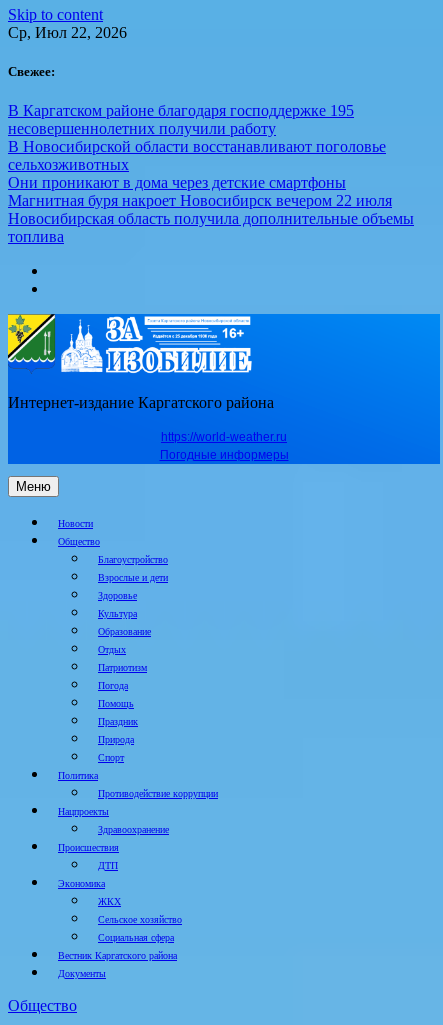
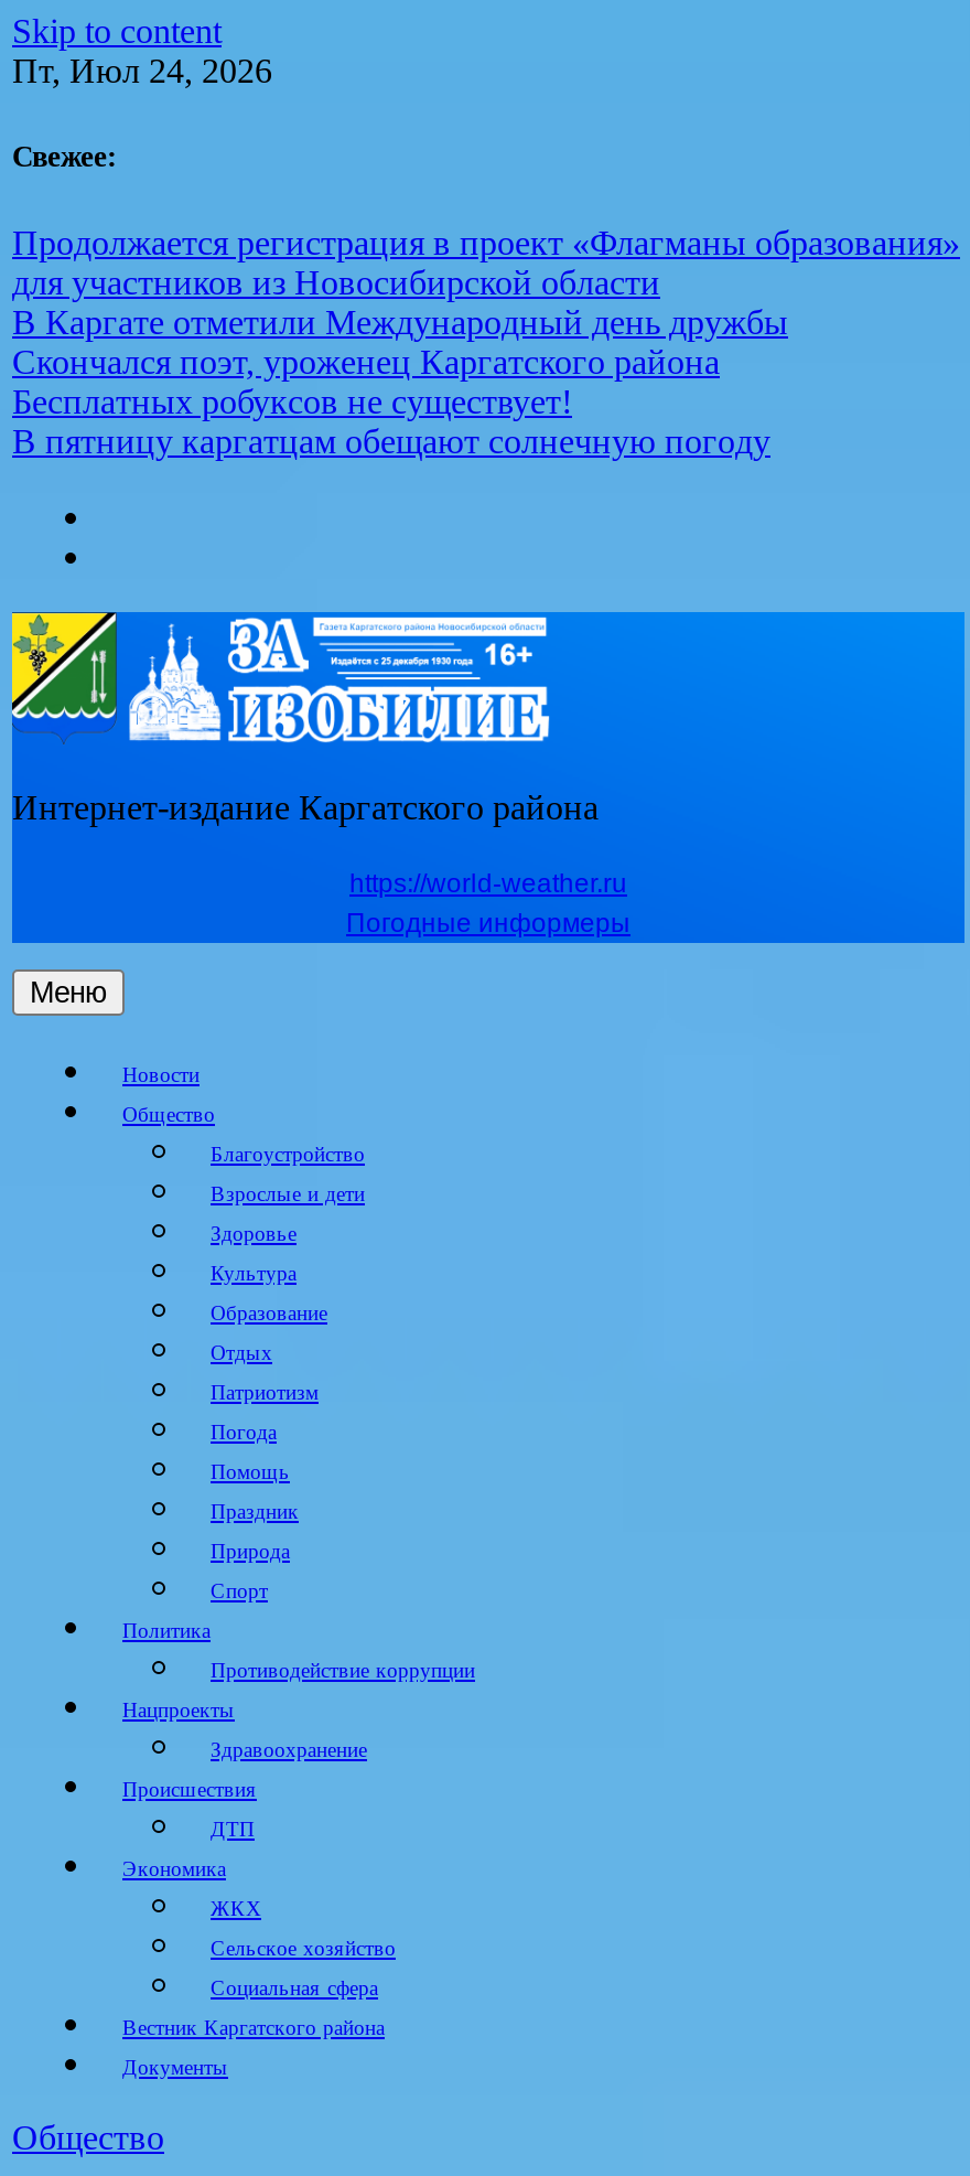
[8,24,127,41] Ср, Июл 22, 2026 -> [12,52,272,89] Пт, Июл 24, 2026
[8,102,414,245] В Каргатском районе благодаря господдержке 195 | несовершеннолетних получили работу | В Новосибирской области восстанавливают поголовье | сельхозживотных | Они проникают в дома через детские смартфоны | Магнитная буря накроет Новосибирск вечером 22 июля | Новосибирская область получила дополнительные объемы | топлива -> [12,225,960,461] Продолжается регистрация в проект «Флагманы образования» | для участников из Новосибирской области | В Каргате отметили Международный день дружбы | Скончался поэт, уроженец Каргатского района | Бесплатных робуксов не существует! | В пятницу каргатцам обещают солнечную погоду

